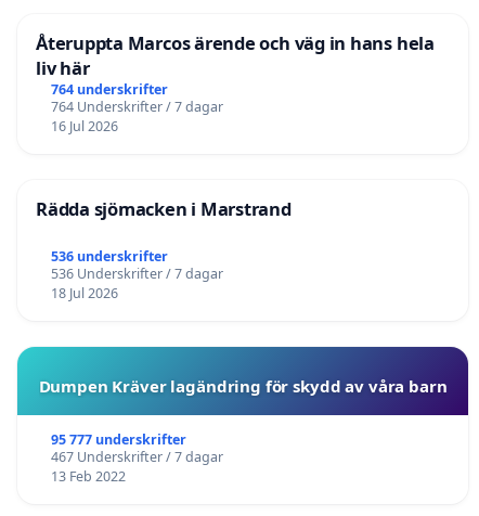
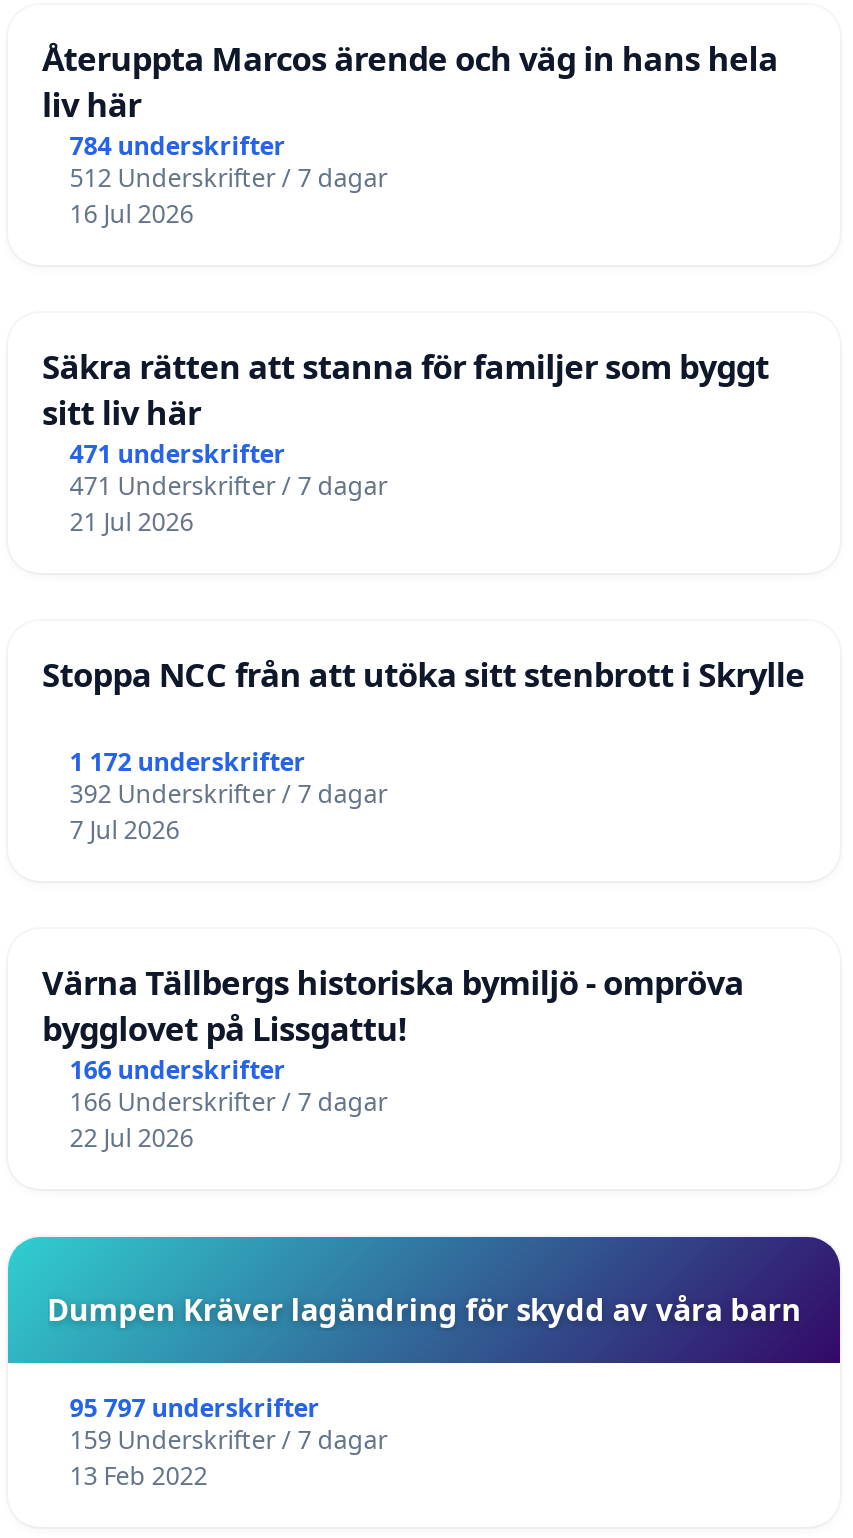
[51,81,168,99] 764 underskrifter -> [70,130,286,164] 784 underskrifter
[51,98,223,116] 764 Underskrifter / 7 dagar -> [70,162,388,196] 512 Underskrifter / 7 dagar
[36,197,291,303] Rädda sjömacken i Marstrand | 536 underskrifter | 536 Underskrifter / 7 dagar | 18 Jul 2026 -> [42,344,805,1155] Säkra rätten att stanna för familjer som byggt | sitt liv här | 471 underskrifter | 471 Underskrifter / 7 dagar | 21 Jul 2026 | Stoppa NCC från att utöka sitt stenbrott i Skrylle | 1 172 underskrifter | 392 Underskrifter / 7 dagar | 7 Jul 2026 | Värna Tällbergs historiska bymiljö - ompröva | bygglovet på Lissgattu! | 166 underskrifter | 166 Underskrifter / 7 dagar | 22 Jul 2026
[51,431,186,449] 95 777 underskrifter -> [70,1391,320,1425] 95 797 underskrifter
[51,448,223,466] 467 Underskrifter / 7 dagar -> [70,1423,388,1457] 159 Underskrifter / 7 dagar

